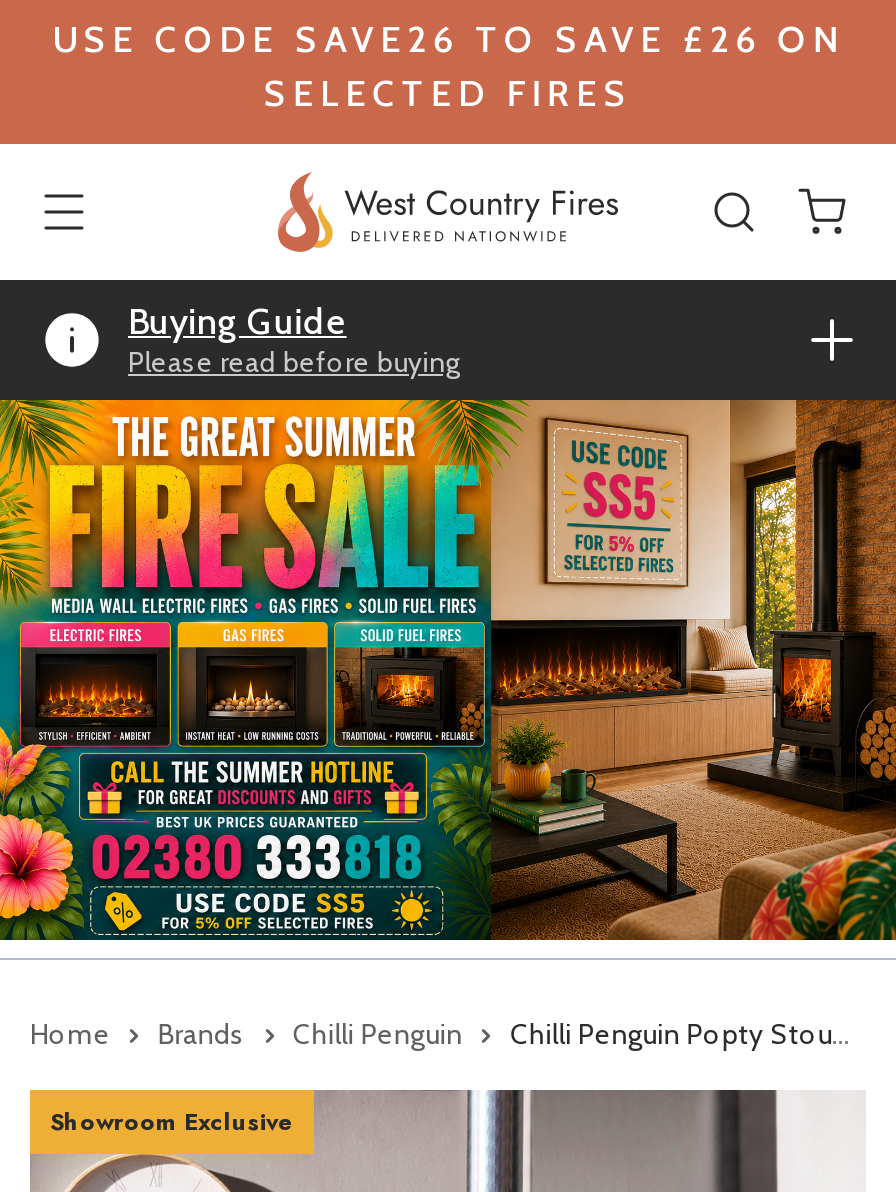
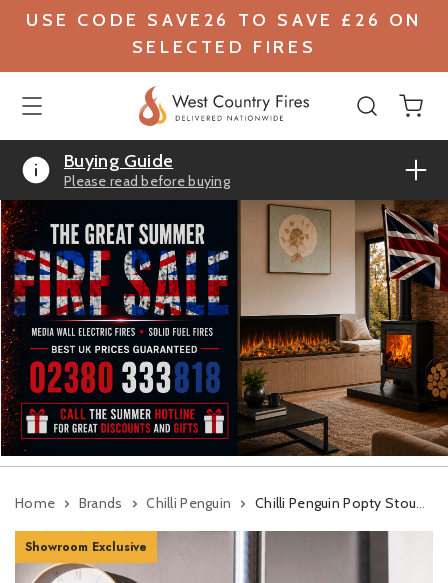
[6,398,890,942] [image] -> [3,200,445,457] [image]

